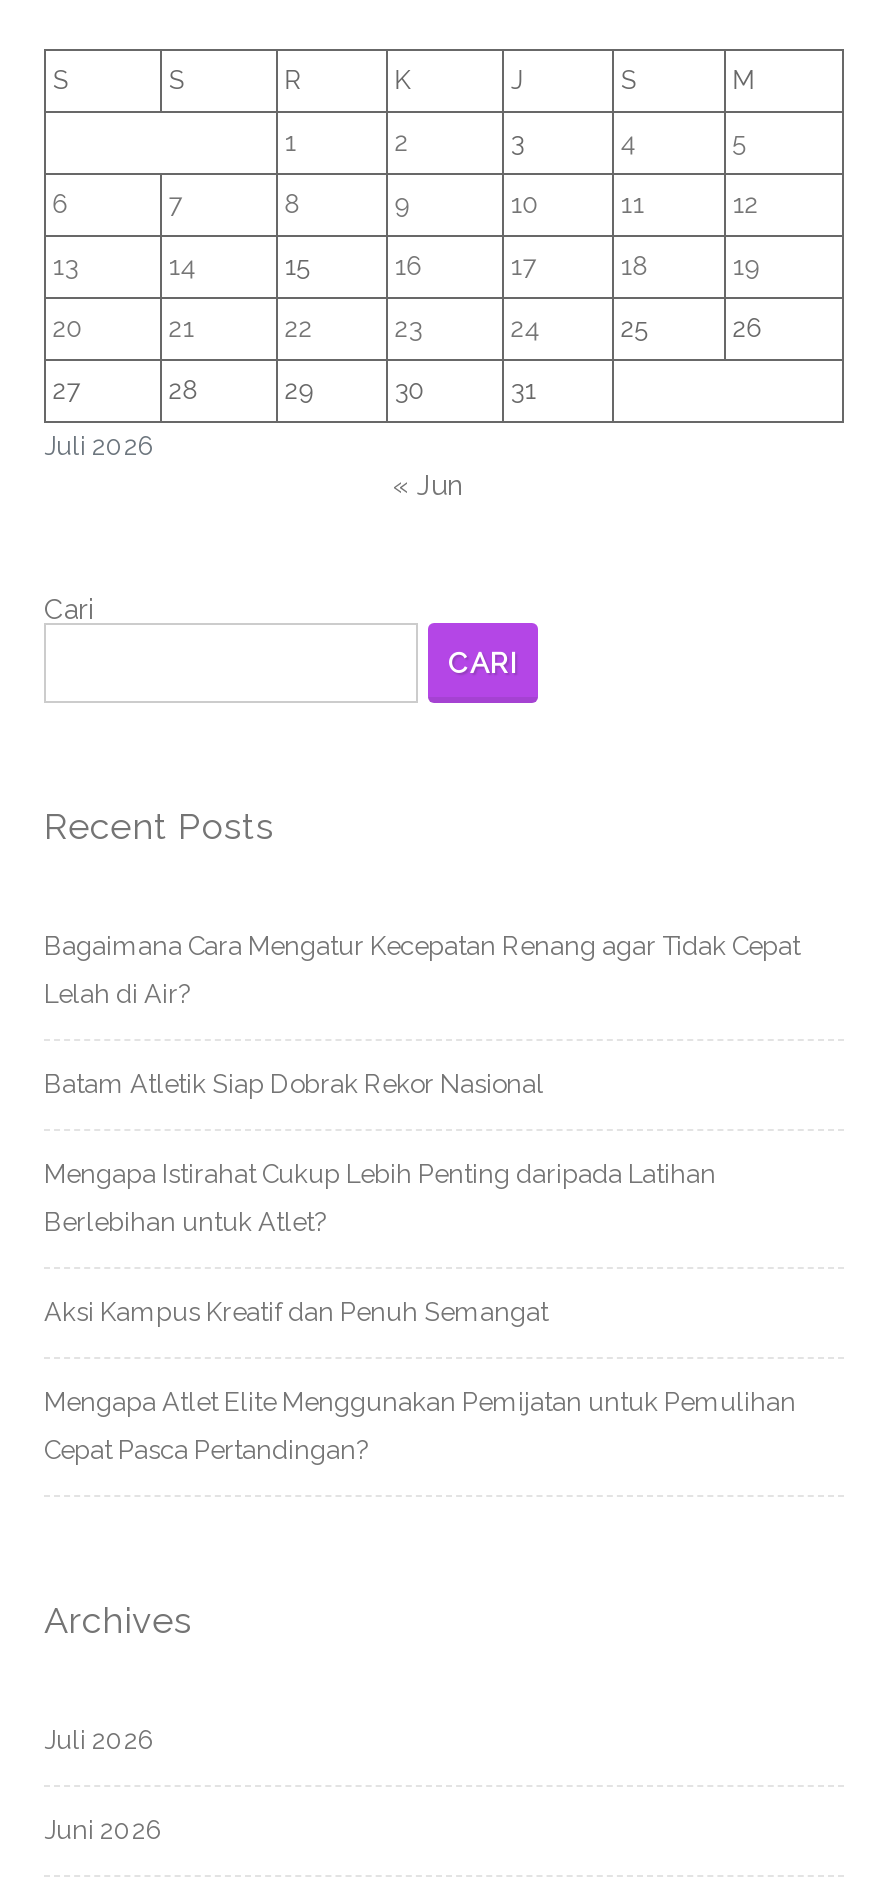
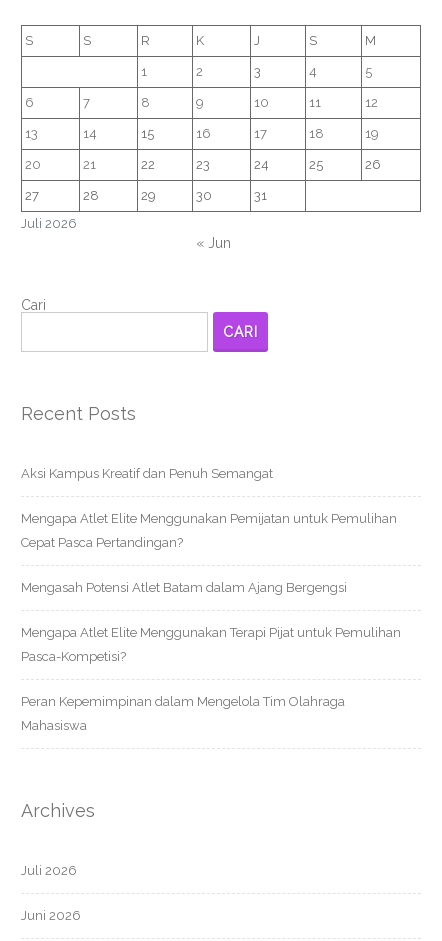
[44,931,800,1237] Bagaimana Cara Mengatur Kecepatan Renang agar Tidak Cepat | Lelah di Air? | Batam Atletik Siap Dobrak Rekor Nasional | Mengapa Istirahat Cukup Lebih Penting daripada Latihan | Berlebihan untuk Atlet? -> none
moved [44,1297,796,1465] -> [21,466,397,550]: Aksi Kampus Kreatif dan Penuh Semangat | Mengapa Atlet Elite Menggunakan Pemijatan untuk Pemulihan | Cepat Pasca Pertandingan?
none -> [21,580,401,733] Mengasah Potensi Atlet Batam dalam Ajang Bergengsi | Mengapa Atlet Elite Menggunakan Terapi Pijat untuk Pemulihan | Pasca-Kompetisi? | Peran Kepemimpinan dalam Mengelola Tim Olahraga | Mahasiswa

